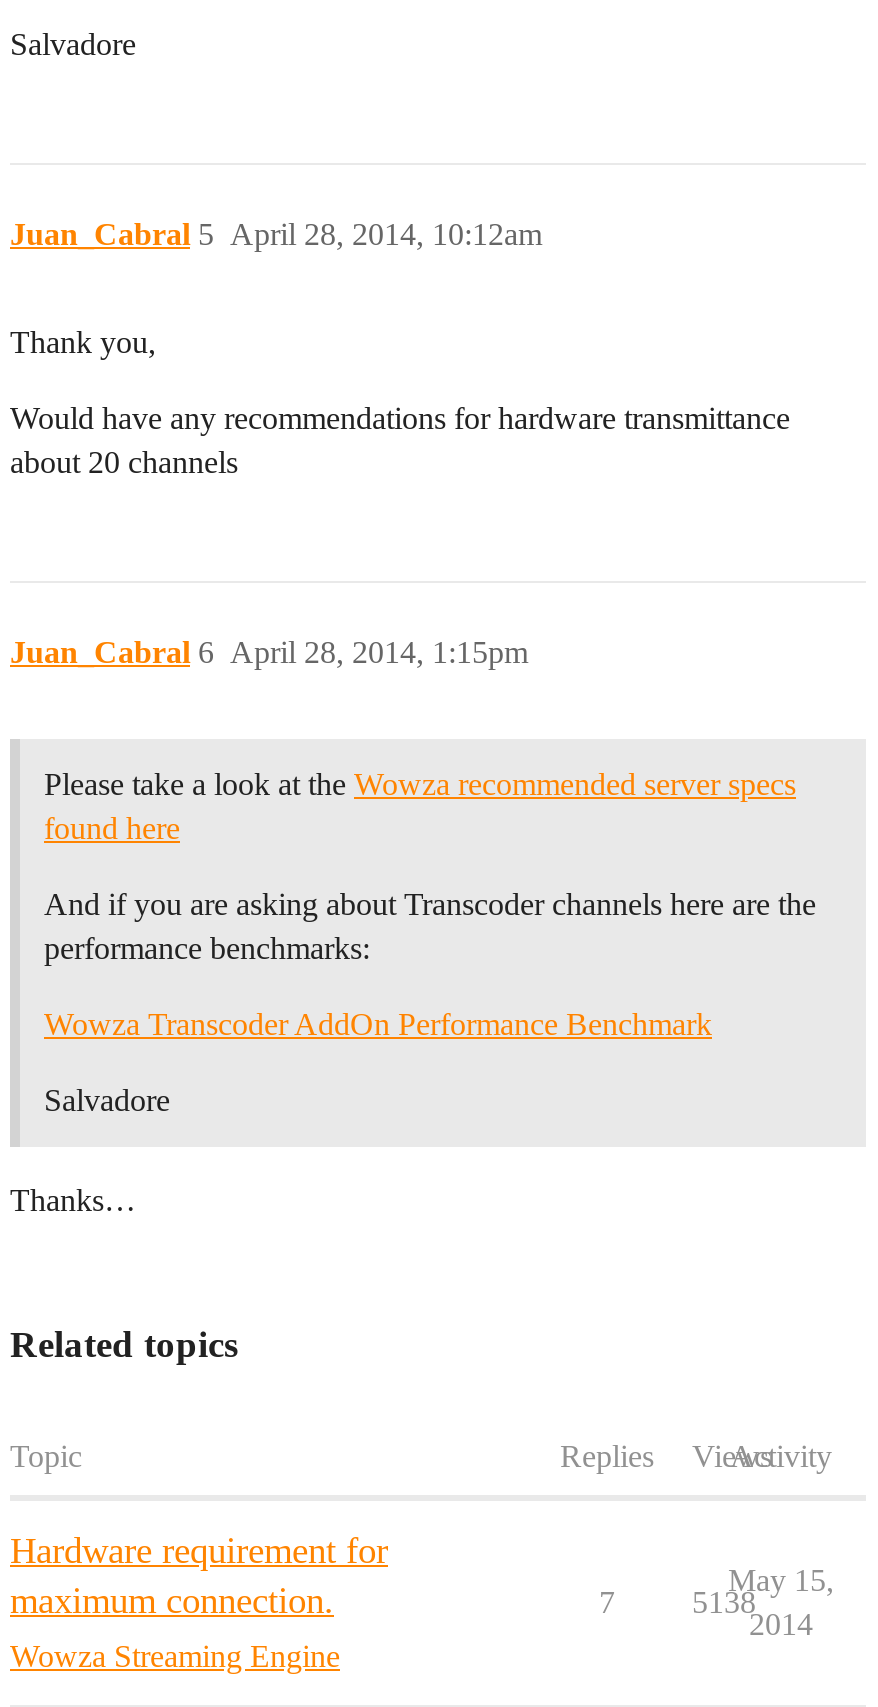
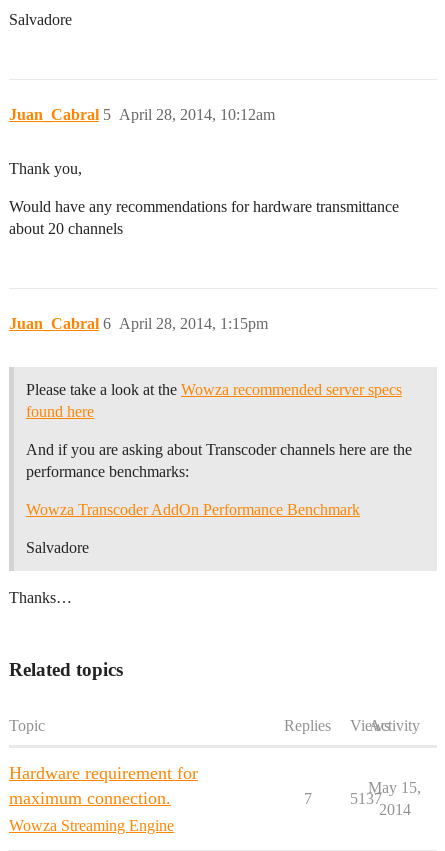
[692,1585,756,1619] 5138 -> [350,790,382,807] 5137

